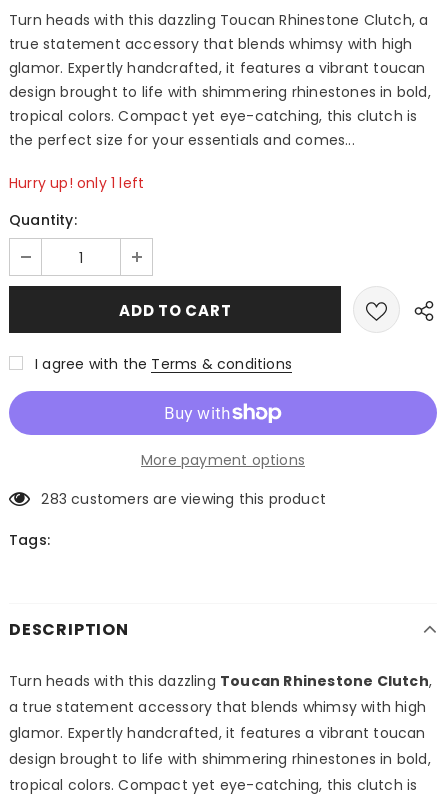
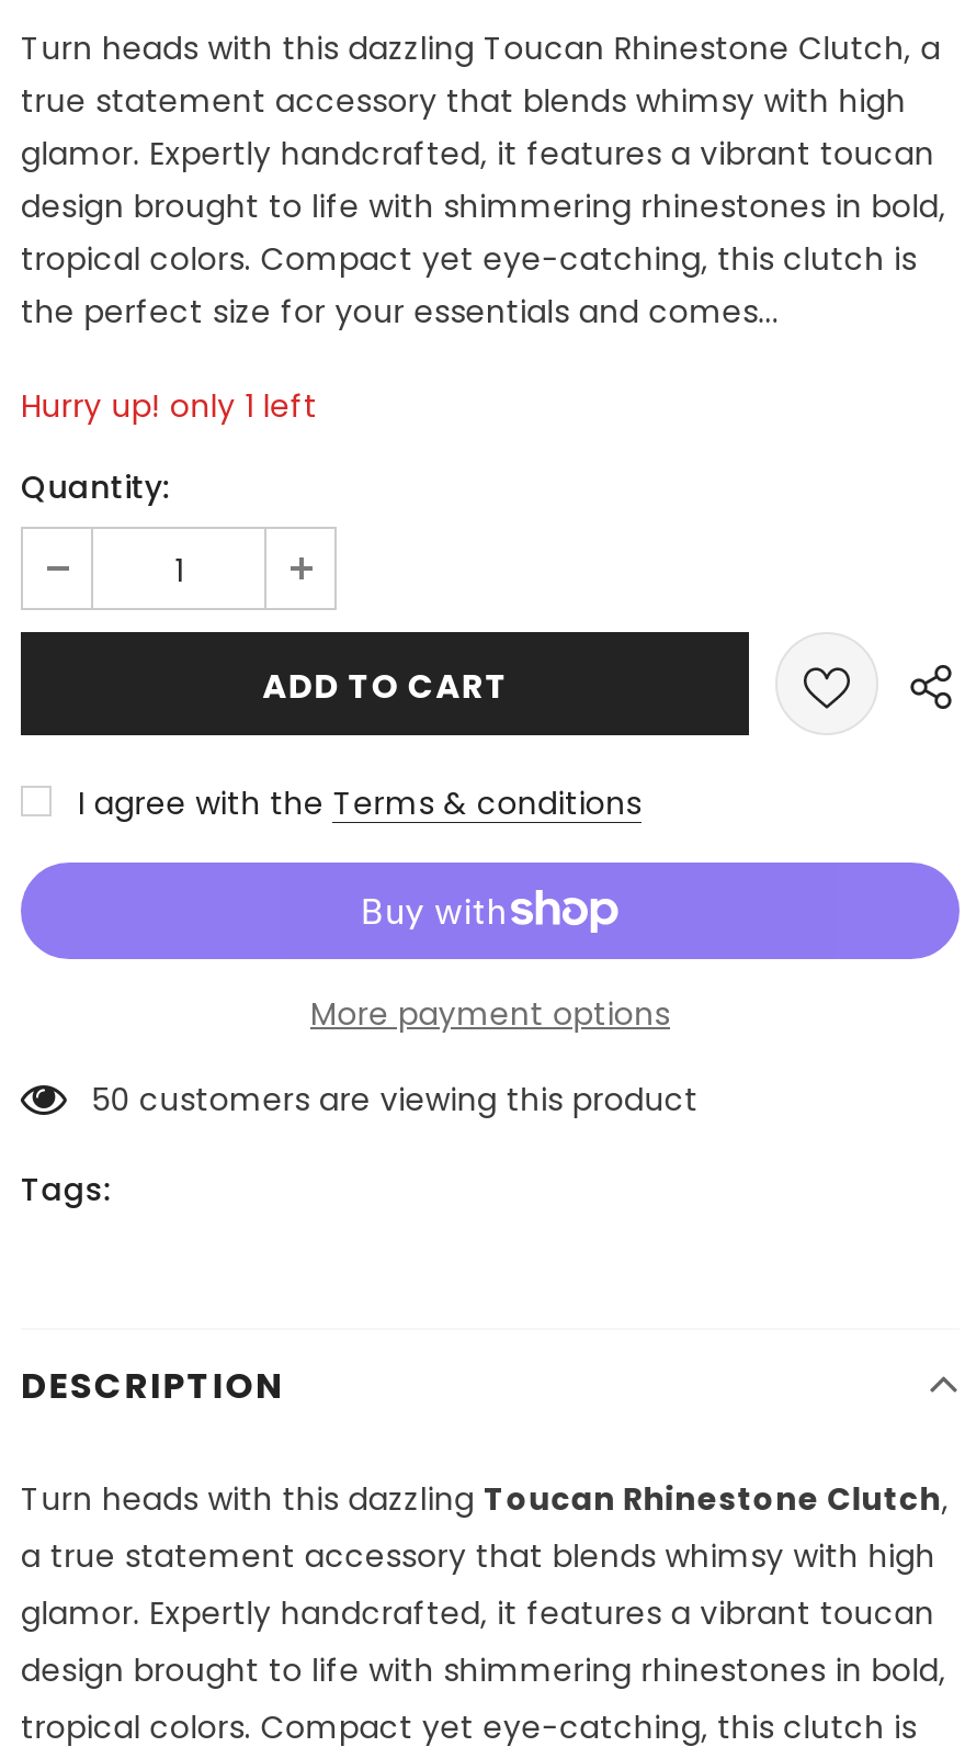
[41,489,326,509] 283 customers are viewing this product -> [92,1078,698,1122] 50 customers are viewing this product

